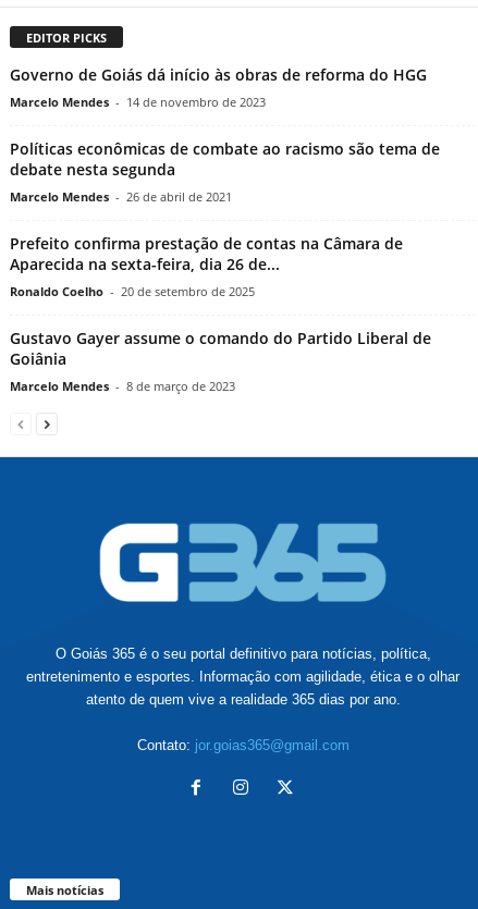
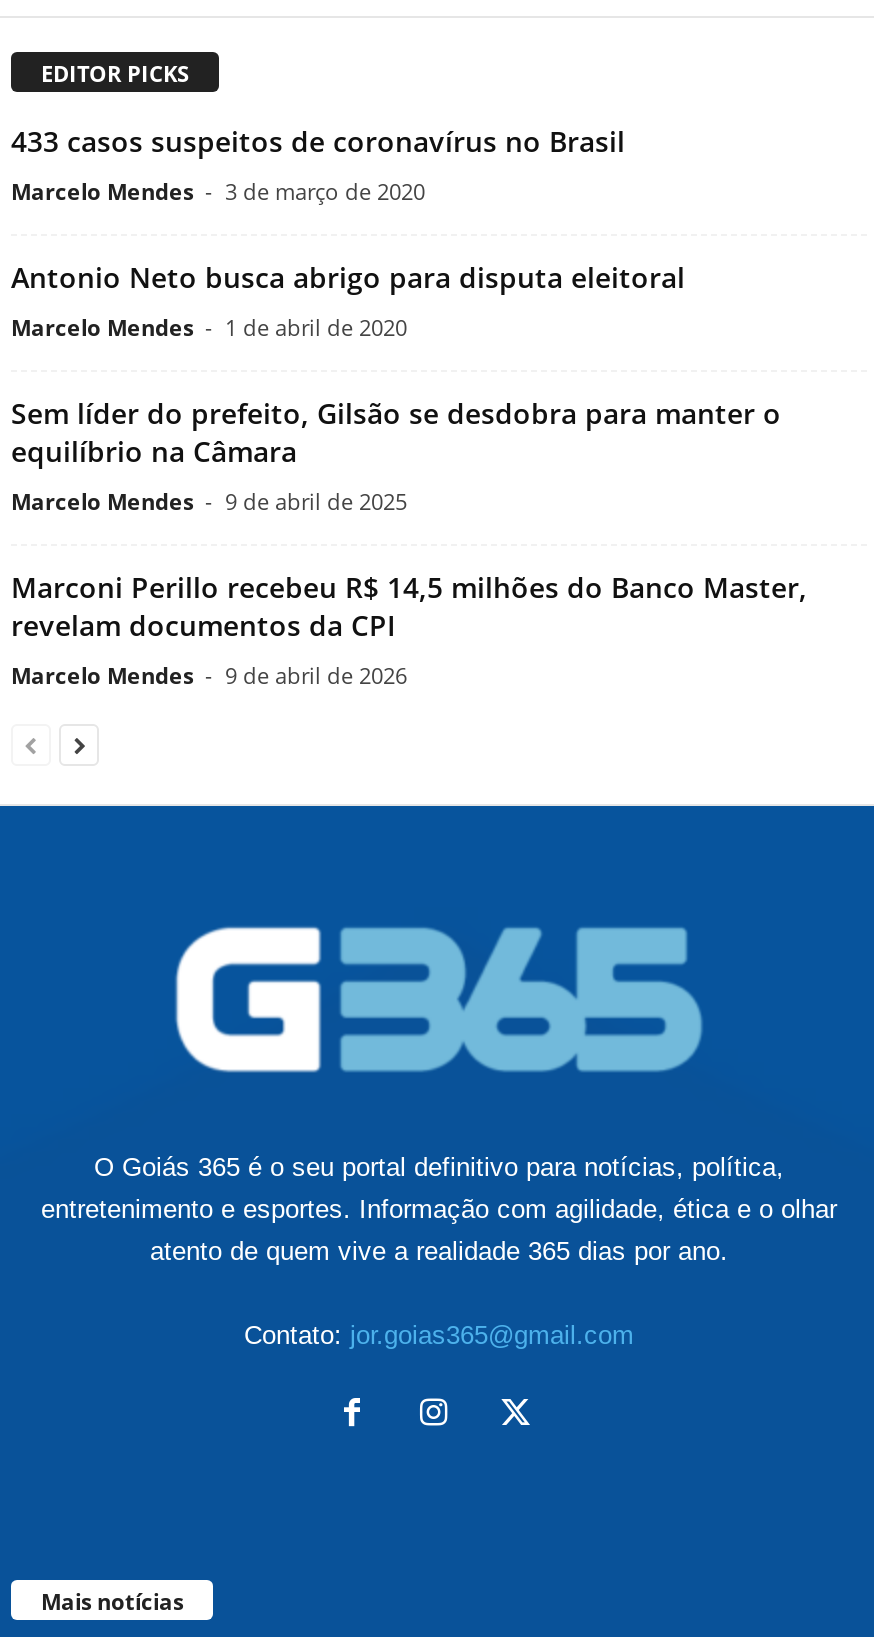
[10,64,427,110] Governo de Goiás dá início às obras de reforma do HGG | Marcelo Mendes - 14 de novembro de 2023 -> [11,122,625,206] 433 casos suspeitos de coronavírus no Brasil | Marcelo Mendes - 3 de março de 2020
[10,138,440,205] Políticas econômicas de combate ao racismo são tema de | debate nesta segunda | Marcelo Mendes - 26 de abril de 2021 -> [11,258,685,342] Antonio Neto busca abrigo para disputa eleitoral | Marcelo Mendes - 1 de abril de 2020
[10,233,403,299] Prefeito confirma prestação de contas na Câmara de | Aparecida na sexta-feira, dia 26 de... | Ronaldo Coelho - 20 de setembro de 2025 -> [11,394,781,516] Sem líder do prefeito, Gilsão se desdobra para manter o | equilíbrio na Câmara | Marcelo Mendes - 9 de abril de 2025
[10,328,431,394] Gustavo Gayer assume o comando do Partido Liberal de | Goiânia | Marcelo Mendes - 8 de março de 2023 -> [11,568,807,690] Marconi Perillo recebeu R$ 14,5 milhões do Banco Master, | revelam documentos da CPI | Marcelo Mendes - 9 de abril de 2026

